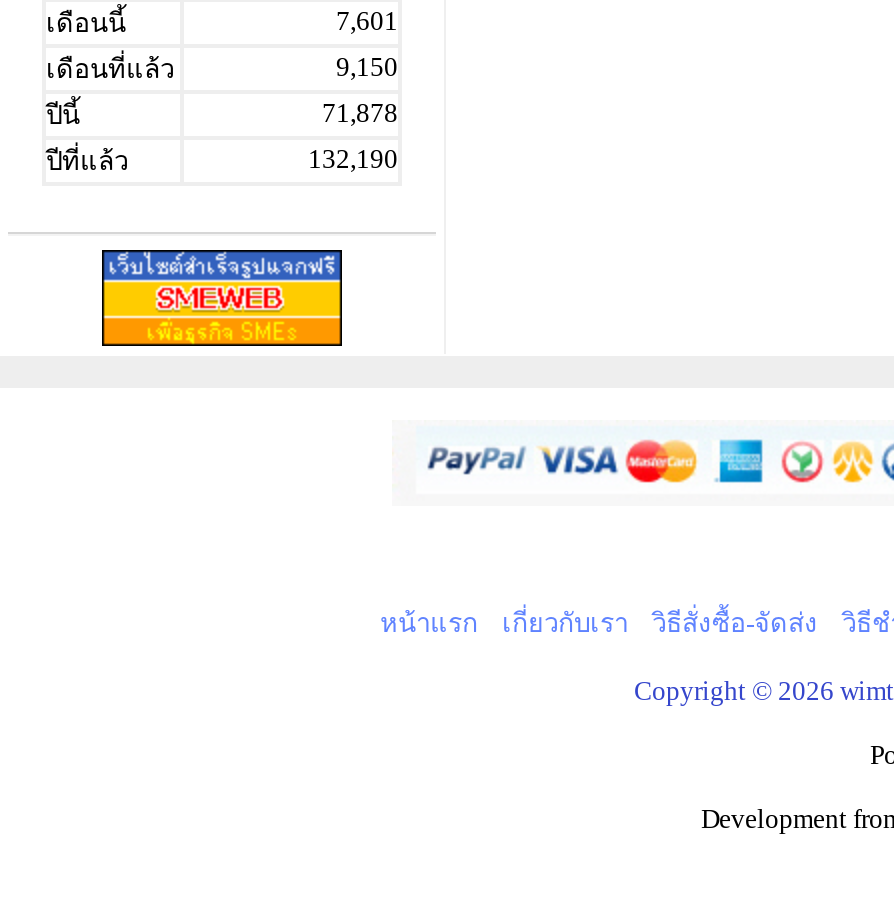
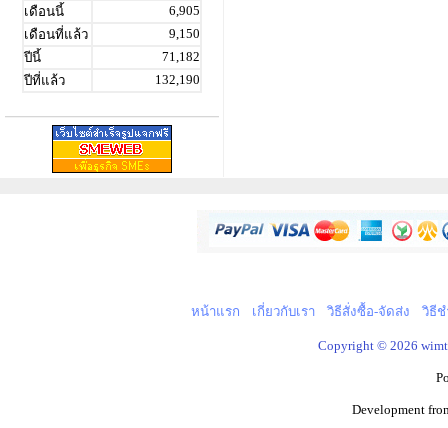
[336,7,398,37] 7,601 -> [169,3,200,18] 6,905
[322,99,398,129] 71,878 -> [162,49,200,64] 71,182

